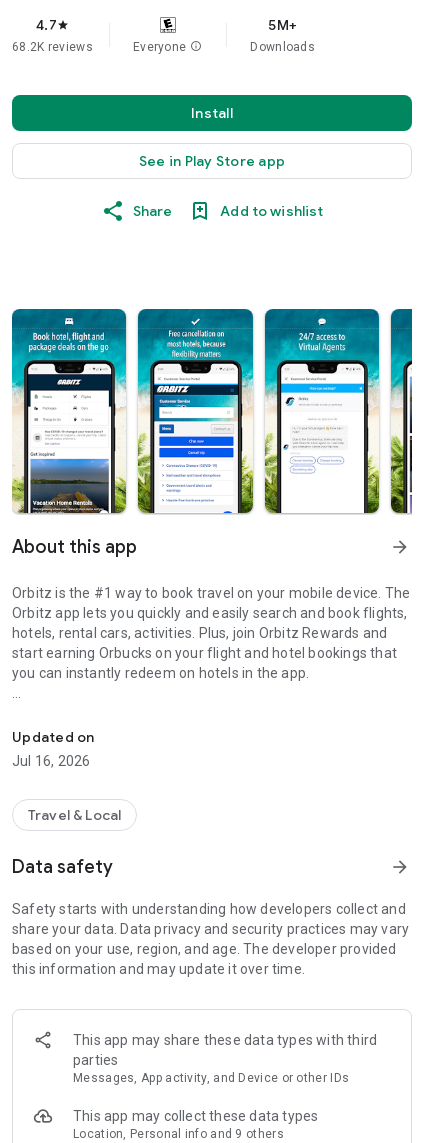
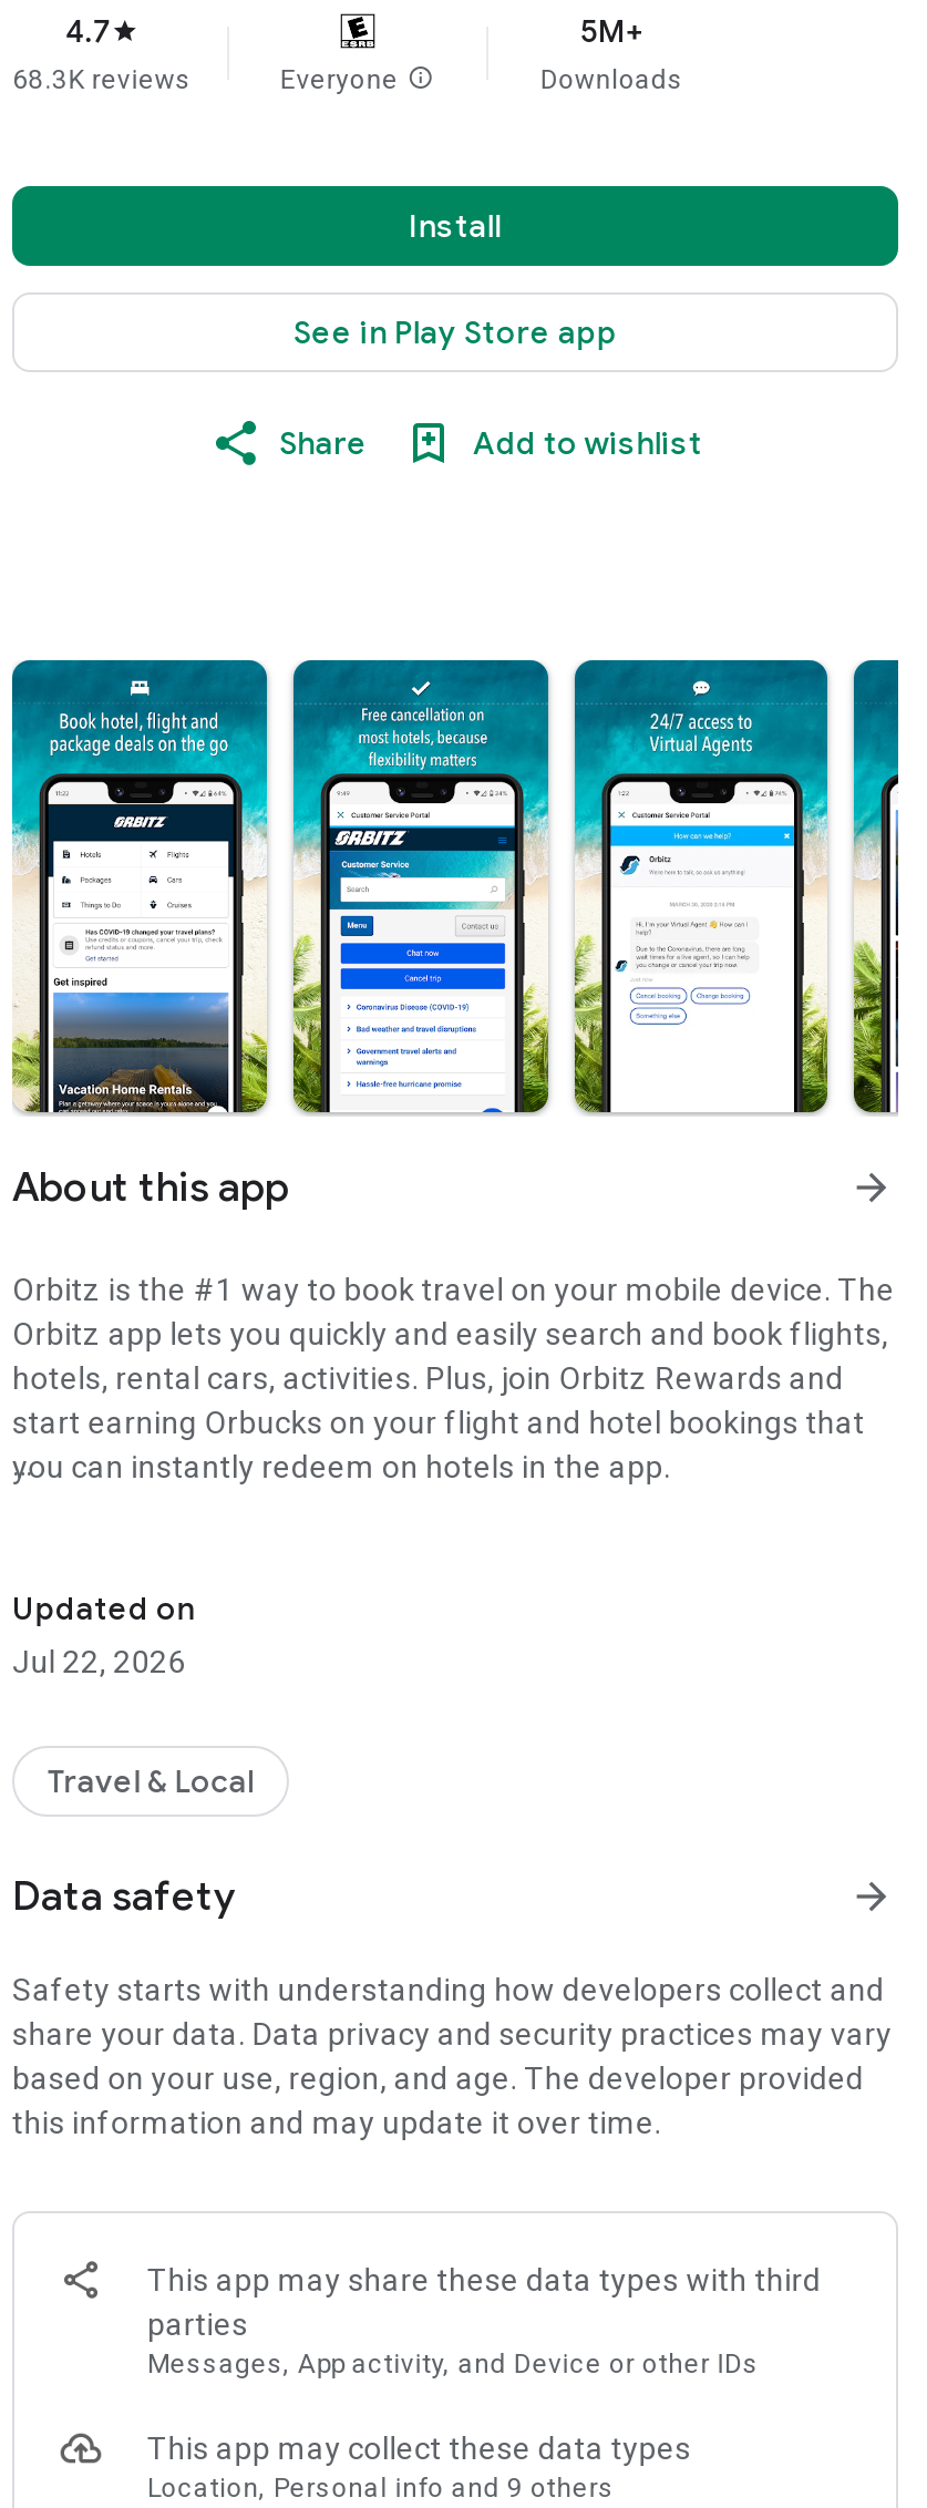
[12,40,93,54] 68.2K reviews -> [12,64,191,95] 68.3K reviews
[12,753,90,769] Jul 16, 2026 -> [12,1644,186,1679] Jul 22, 2026

